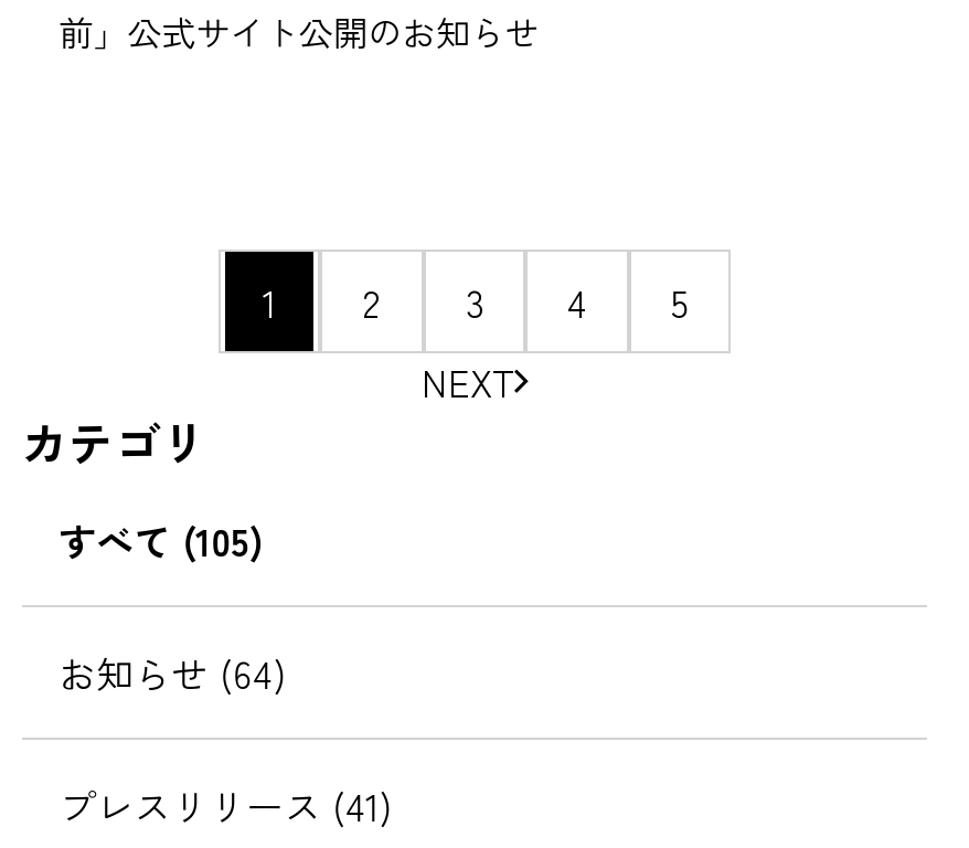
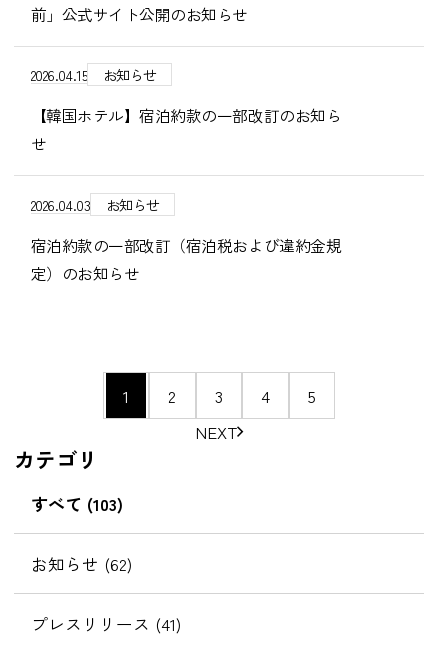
none -> [31,64,341,285] 2026.04.15 | お知らせ | 【韓国ホテル】宿泊約款の一部改訂のお知ら | せ | 2026.04.03 | お知らせ | 宿泊約款の一部改訂（宿泊税および違約金規 | 定）のお知らせ
[59,512,262,567] すべて (105) -> [31,491,123,516] すべて (103)
[59,644,284,699] お知らせ (64) -> [31,551,132,576] お知らせ (62)

